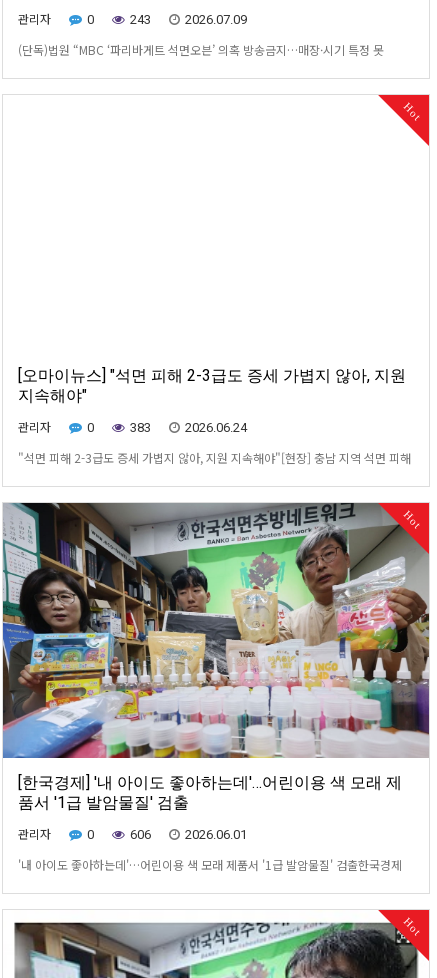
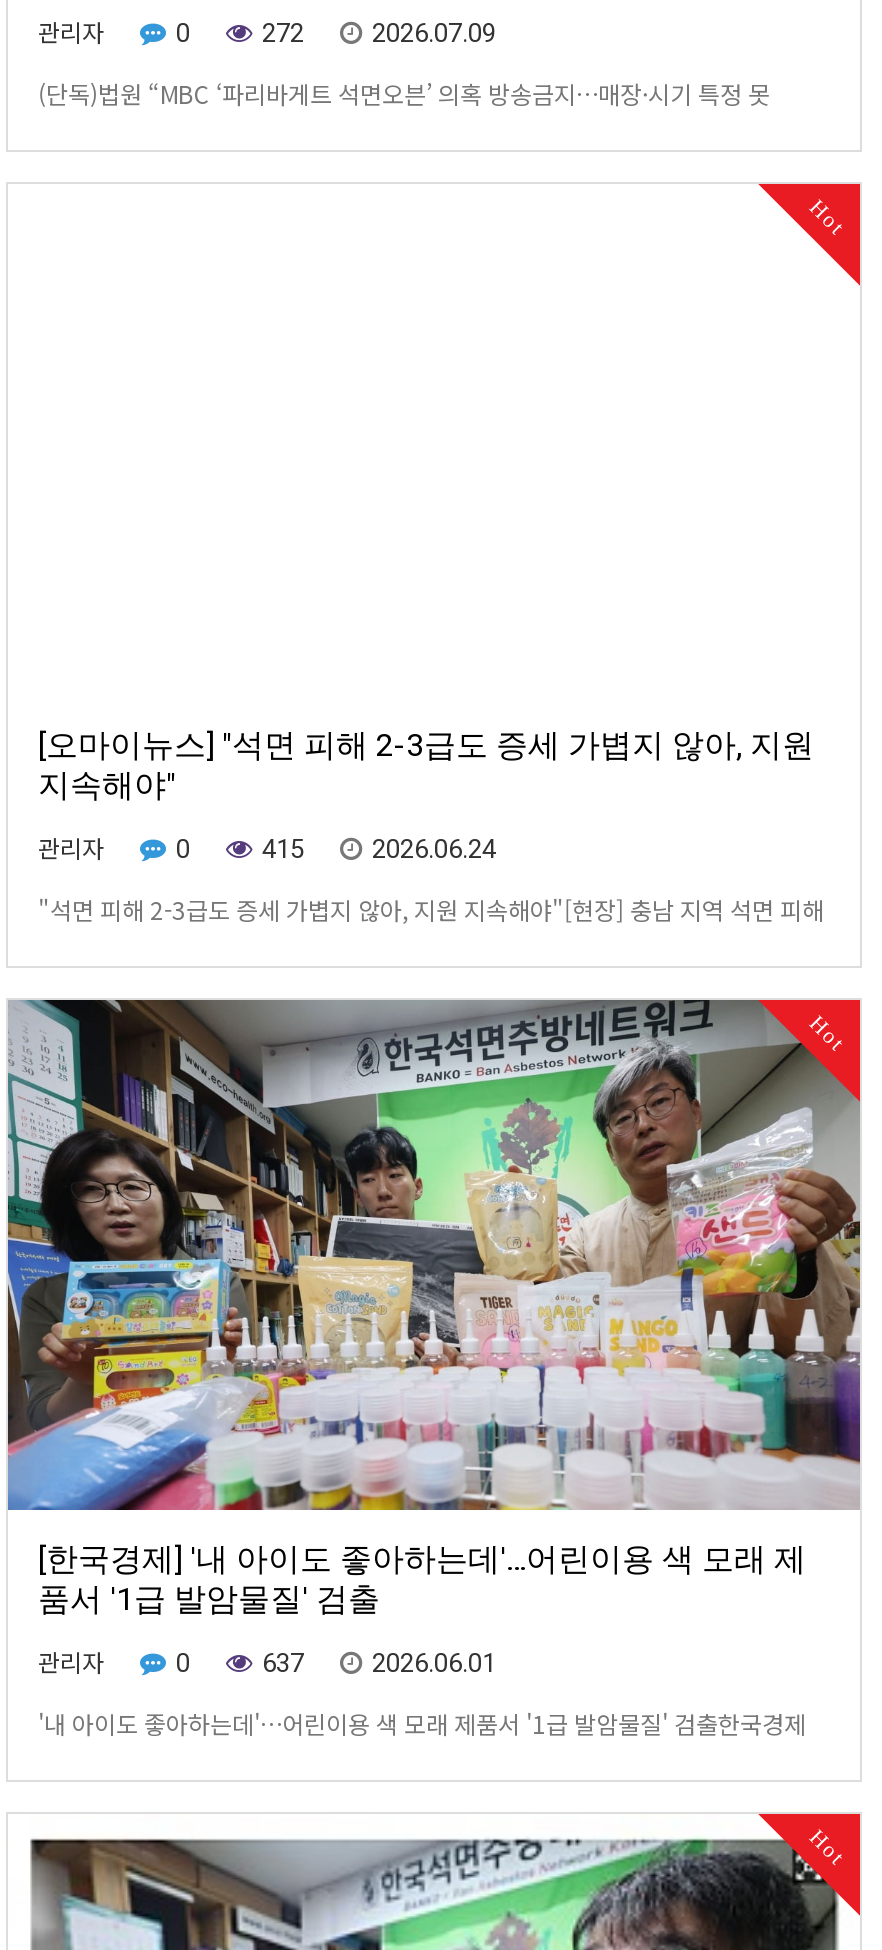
[84,12,247,27] 0 243 2026.07.09 -> [170,18,496,48] 0 272 2026.07.09
[84,420,247,435] 0 383 2026.06.24 -> [170,834,496,864] 0 415 2026.06.24
[84,827,247,842] 0 606 2026.06.01 -> [170,1649,496,1679] 0 637 2026.06.01

